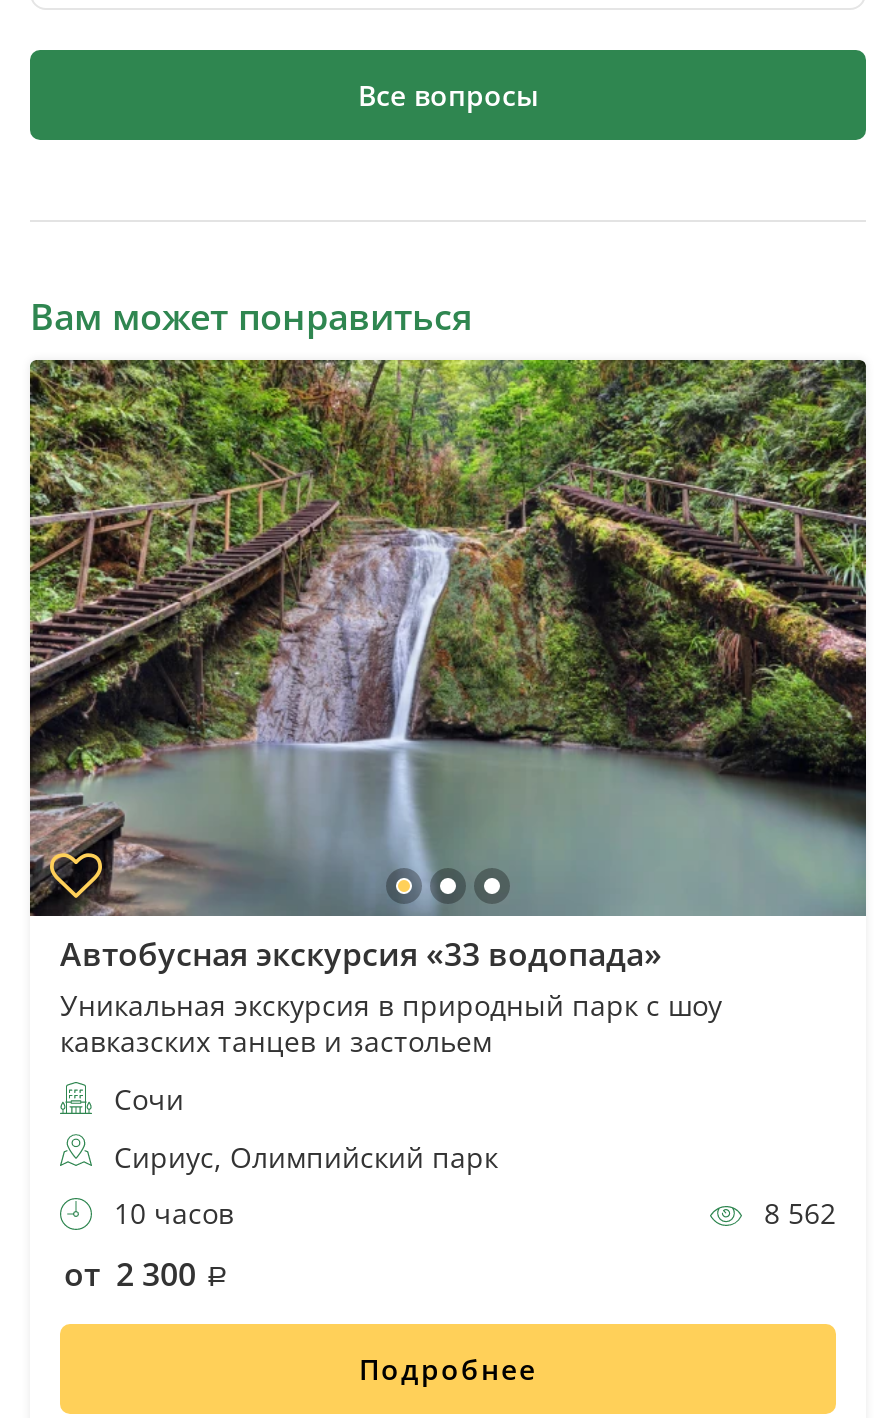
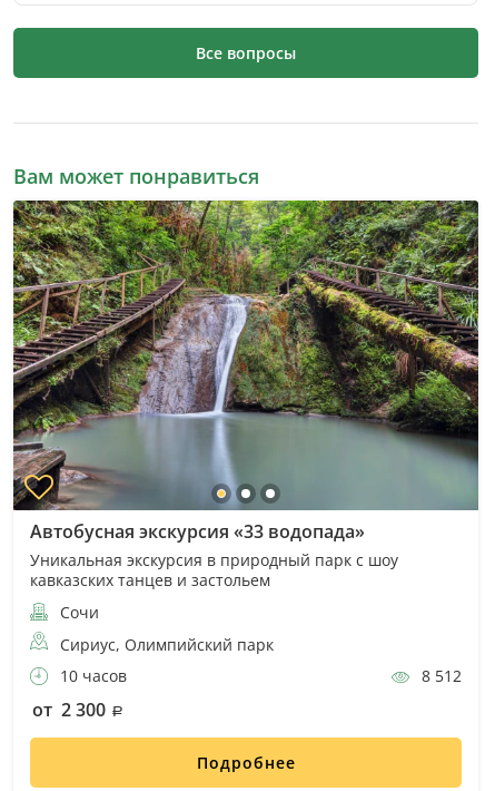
[756,1195,836,1233] 8 562 -> [417,665,462,687] 8 512

